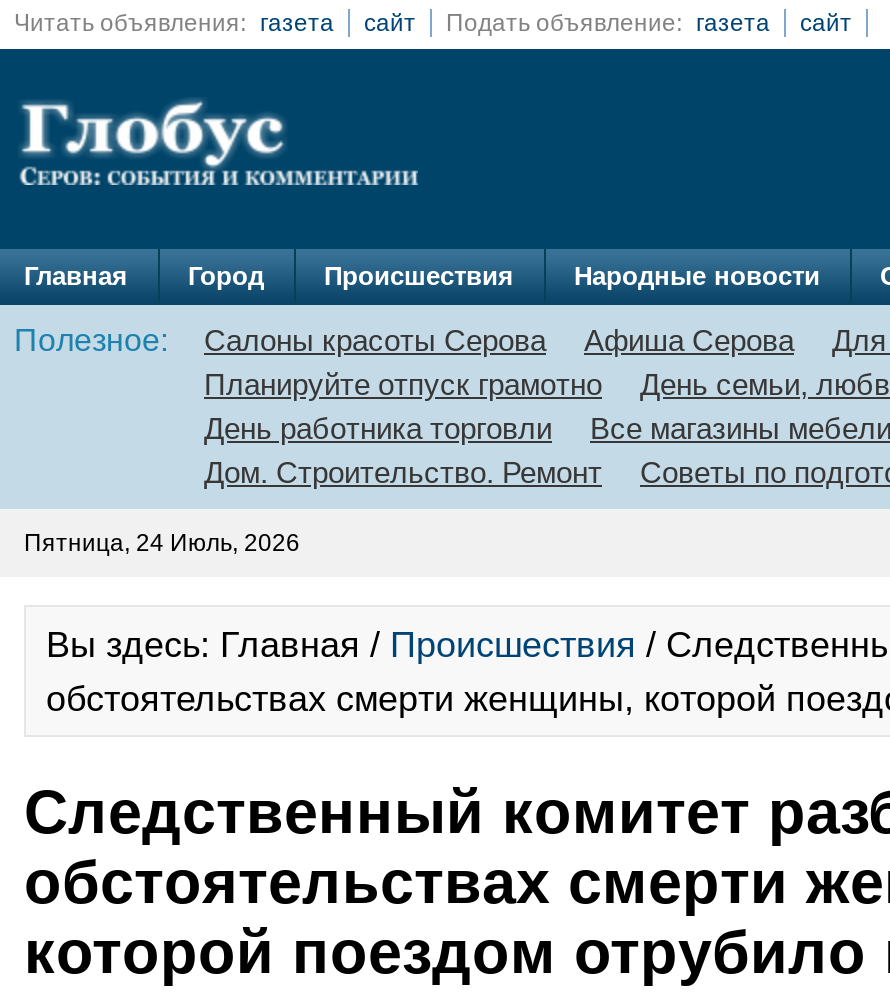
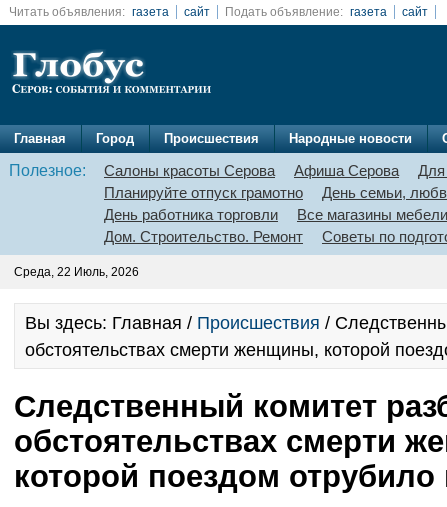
[24,529,300,557] Пятница, 24 Июль, 2026 -> [14,265,139,279] Среда, 22 Июль, 2026

